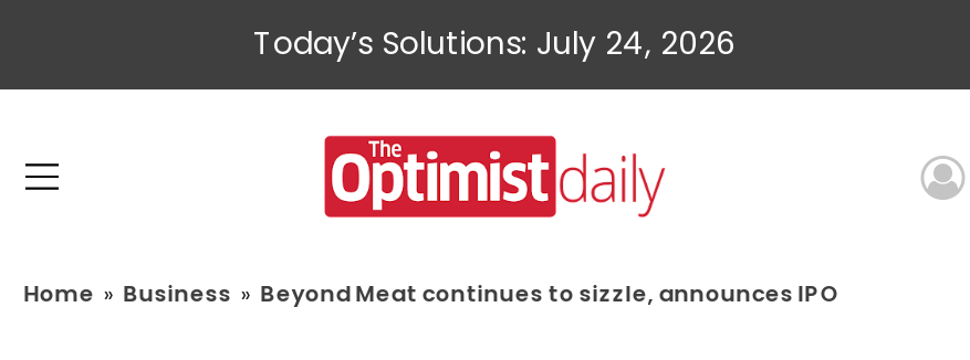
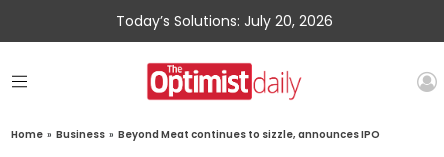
[253,21,736,65] Today’s Solutions: July 24, 2026 -> [115,11,332,31] Today’s Solutions: July 20, 2026

